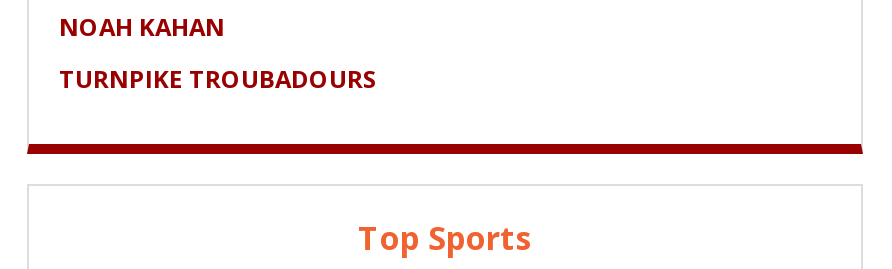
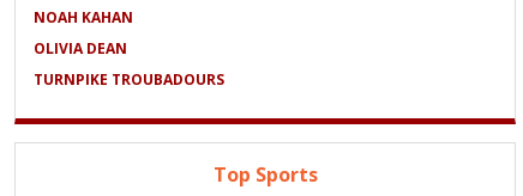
none -> [34,38,127,59] OLIVIA DEAN

